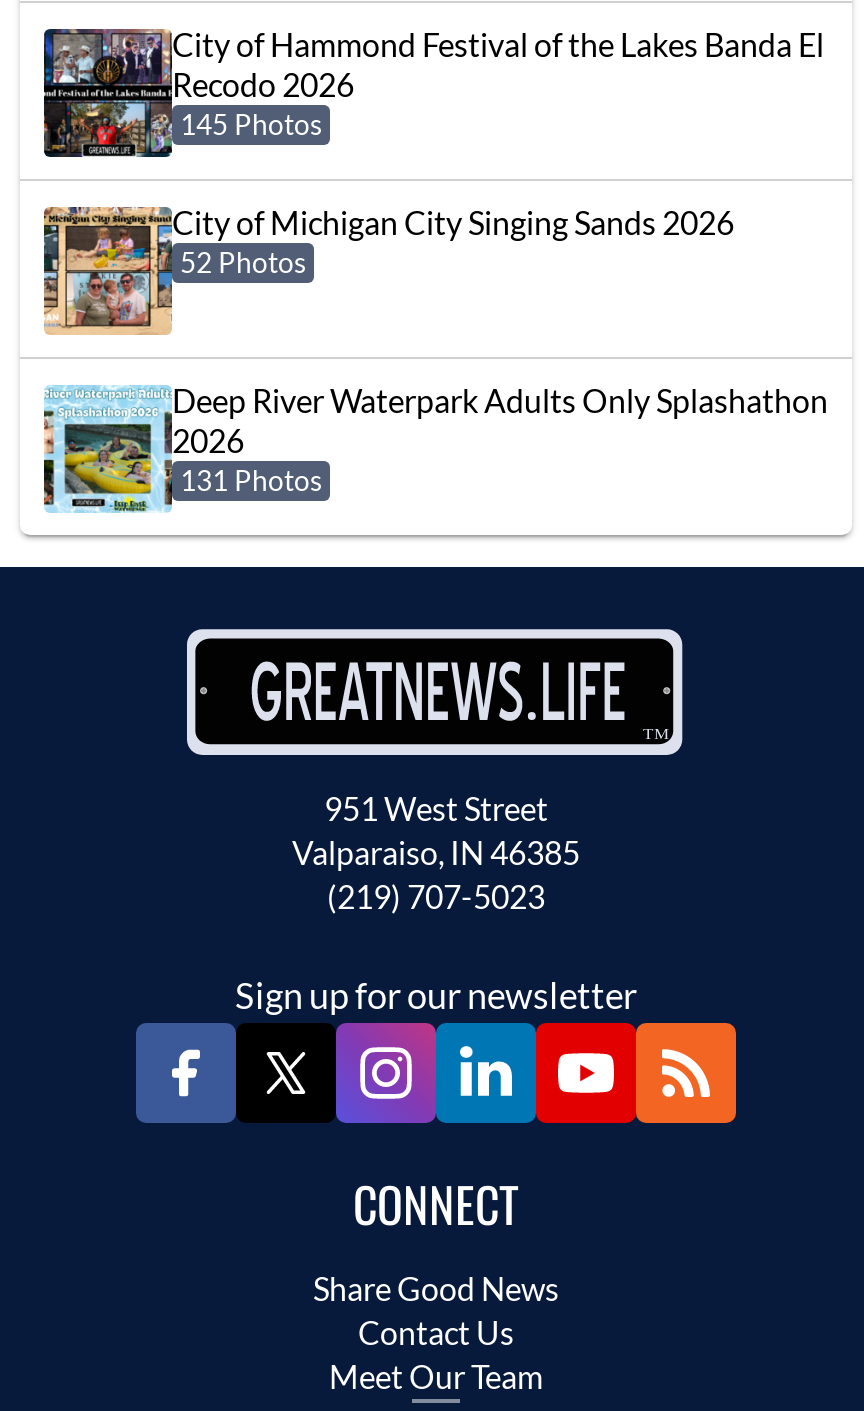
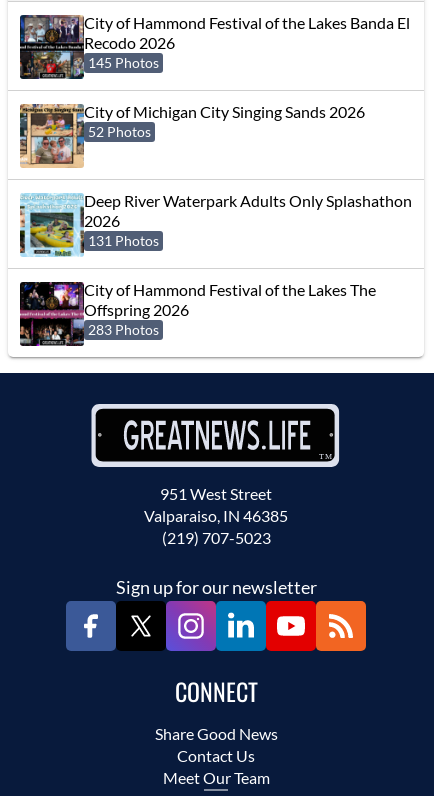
none -> [19,280,376,347] [image] | City of Hammond Festival of the Lakes The | Offspring 2026 | 283 Photos

